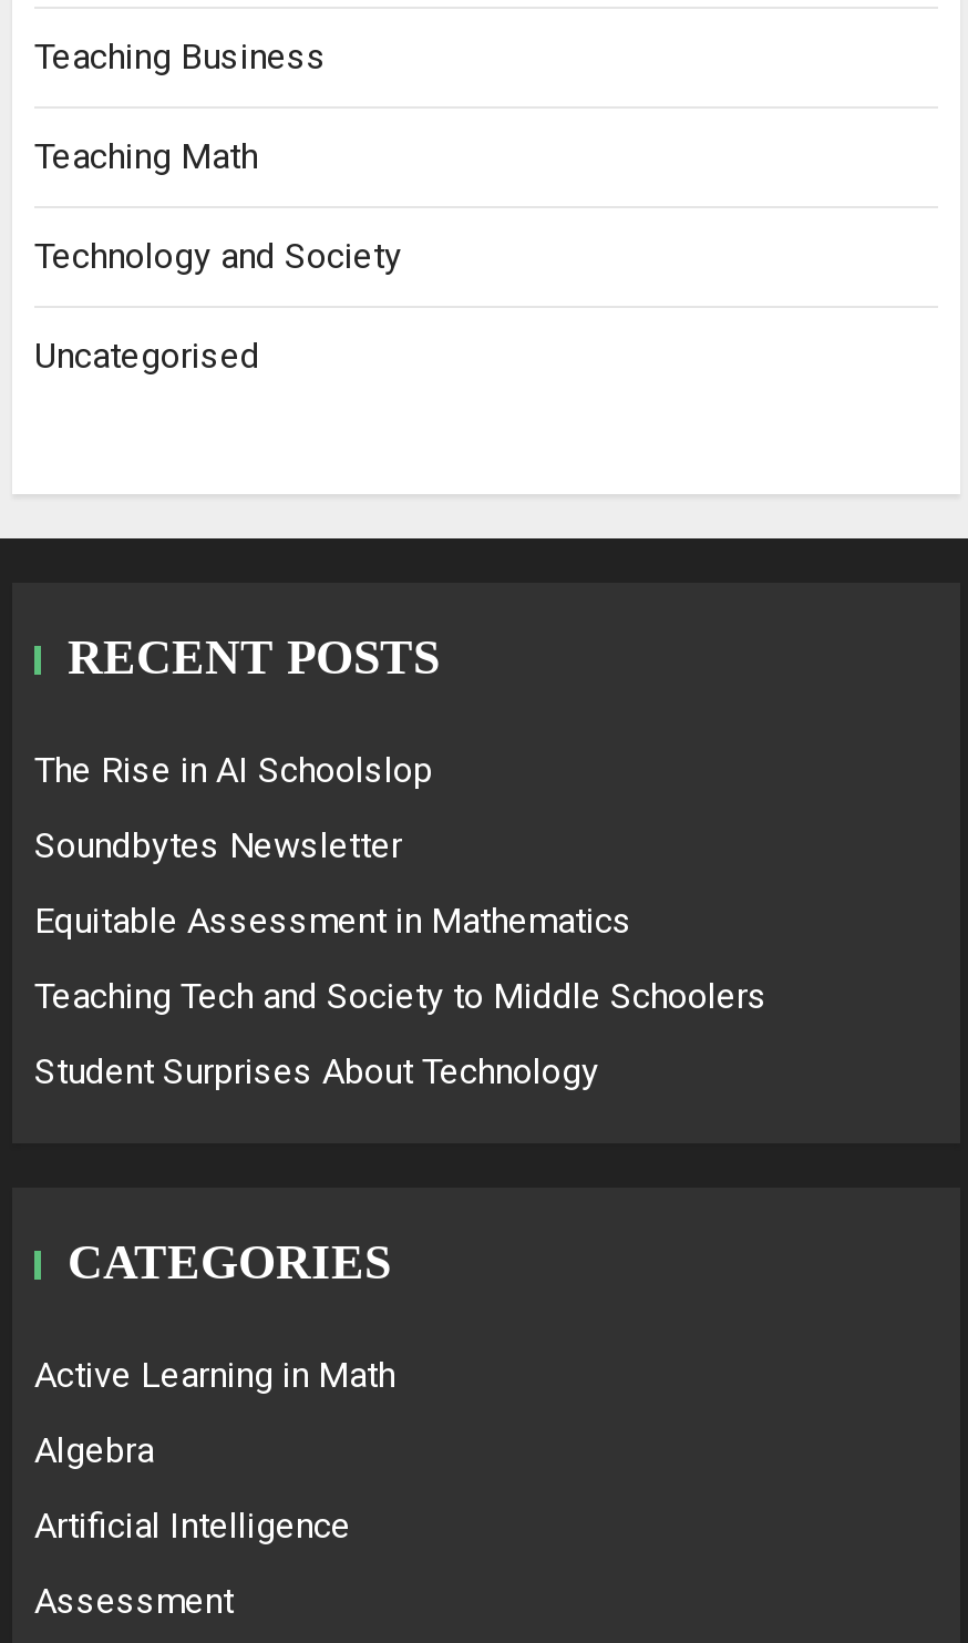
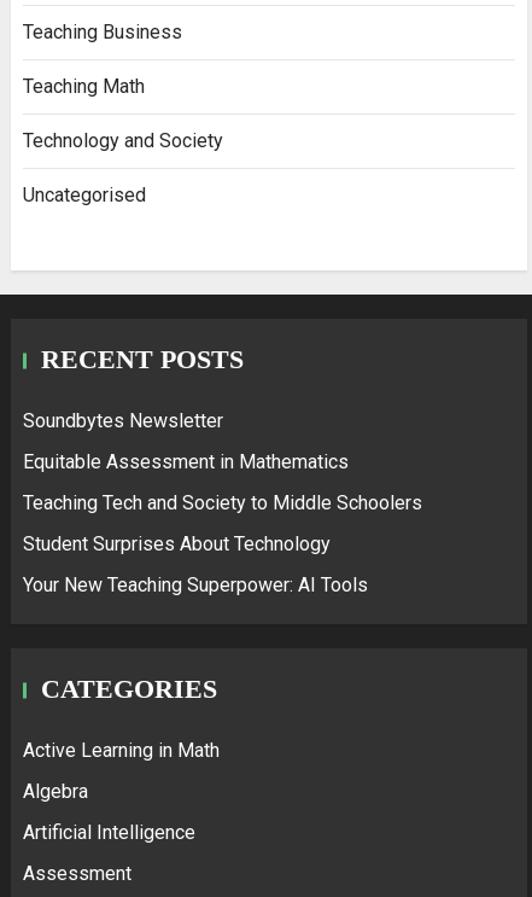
[34,748,433,791] The Rise in AI Schoolslop -> none
moved [34,824,768,1092] -> [23,409,422,555]: Soundbytes Newsletter | Equitable Assessment in Mathematics | Teaching Tech and Society to Middle Schoolers | Student Surprises About Technology
none -> [23,573,368,596] Your New Teaching Superpower: AI Tools

